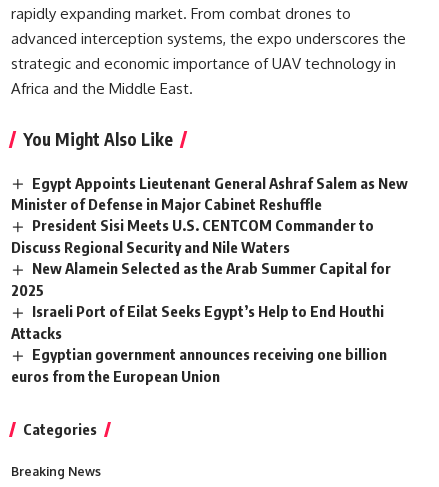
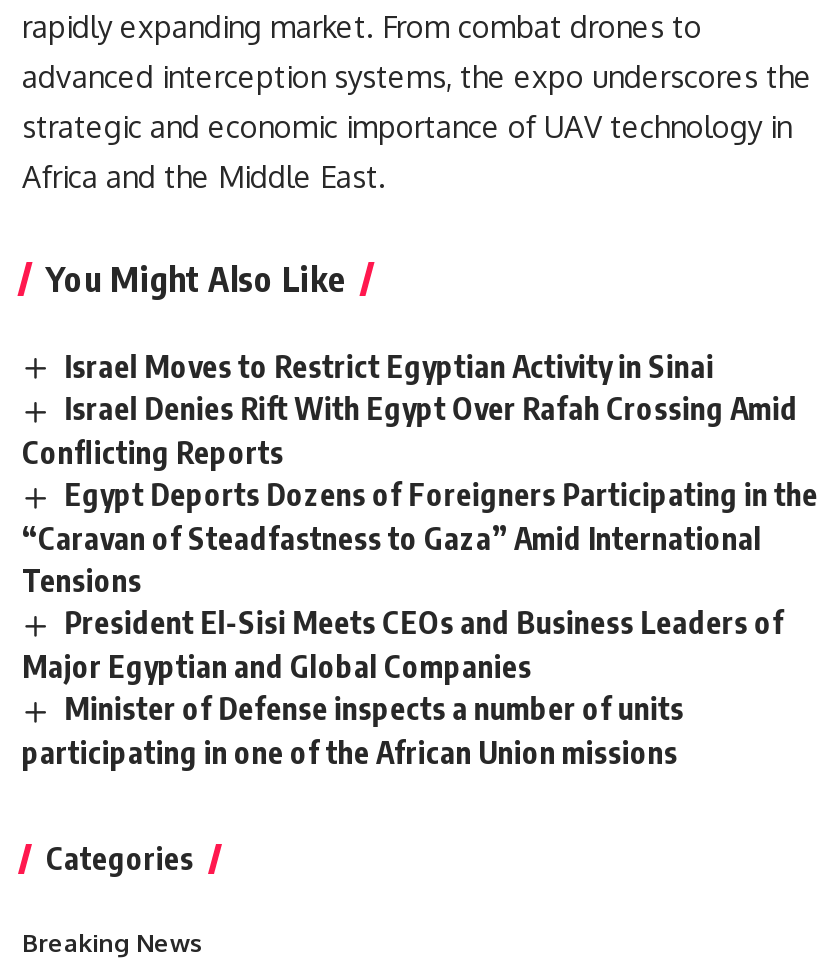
[11,174,408,385] Egypt Appoints Lieutenant General Ashraf Salem as New | Minister of Defense in Major Cabinet Reshuffle | President Sisi Meets U.S. CENTCOM Commander to | Discuss Regional Security and Nile Waters | New Alamein Selected as the Arab Summer Capital for | 2025 | Israeli Port of Eilat Seeks Egypt’s Help to End Houthi | Attacks | Egyptian government announces receiving one billion | euros from the European Union -> [22,347,818,770] Israel Moves to Restrict Egyptian Activity in Sinai | Israel Denies Rift With Egypt Over Rafah Crossing Amid | Conflicting Reports | Egypt Deports Dozens of Foreigners Participating in the | “Caravan of Steadfastness to Gaza” Amid International | Tensions | President El-Sisi Meets CEOs and Business Leaders of | Major Egyptian and Global Companies | Minister of Defense inspects a number of units | participating in one of the African Union missions

